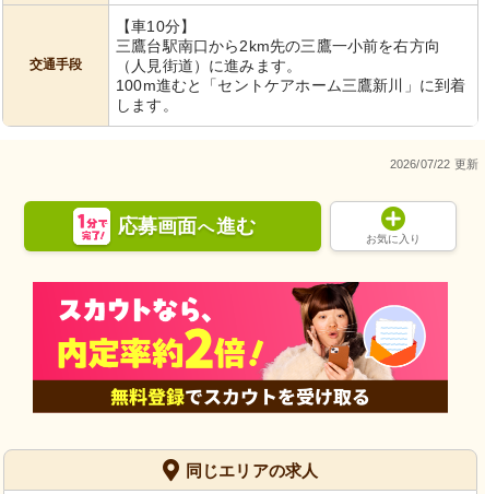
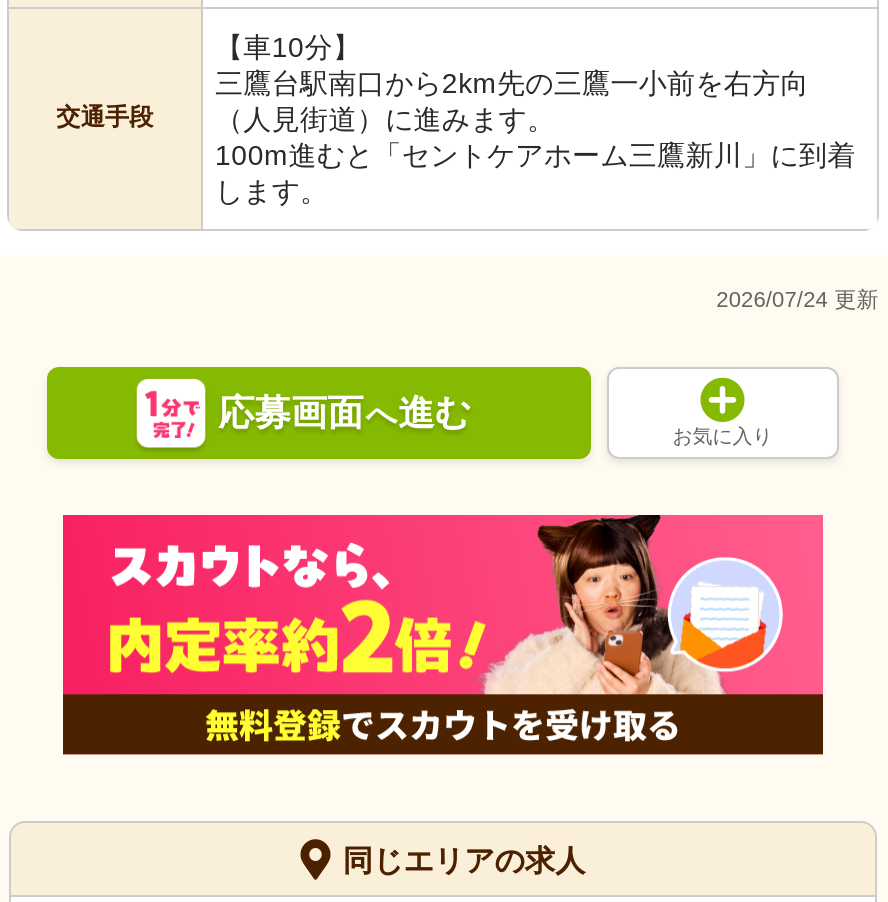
[390,157,478,171] 2026/07/22 更新 -> [716,287,879,311] 2026/07/24 更新

